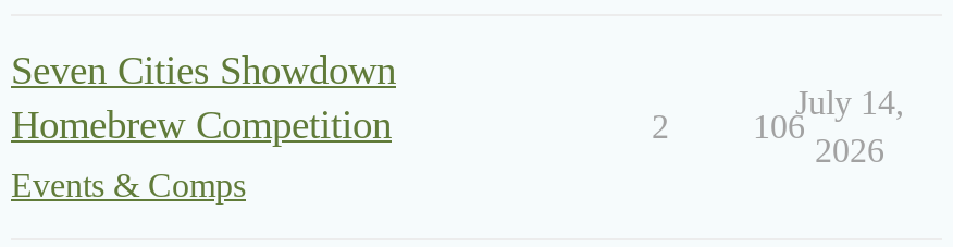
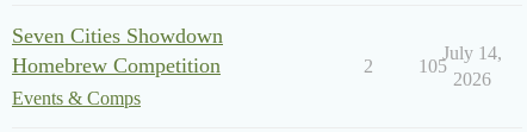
[753,108,805,145] 106 -> [418,56,447,76] 105

